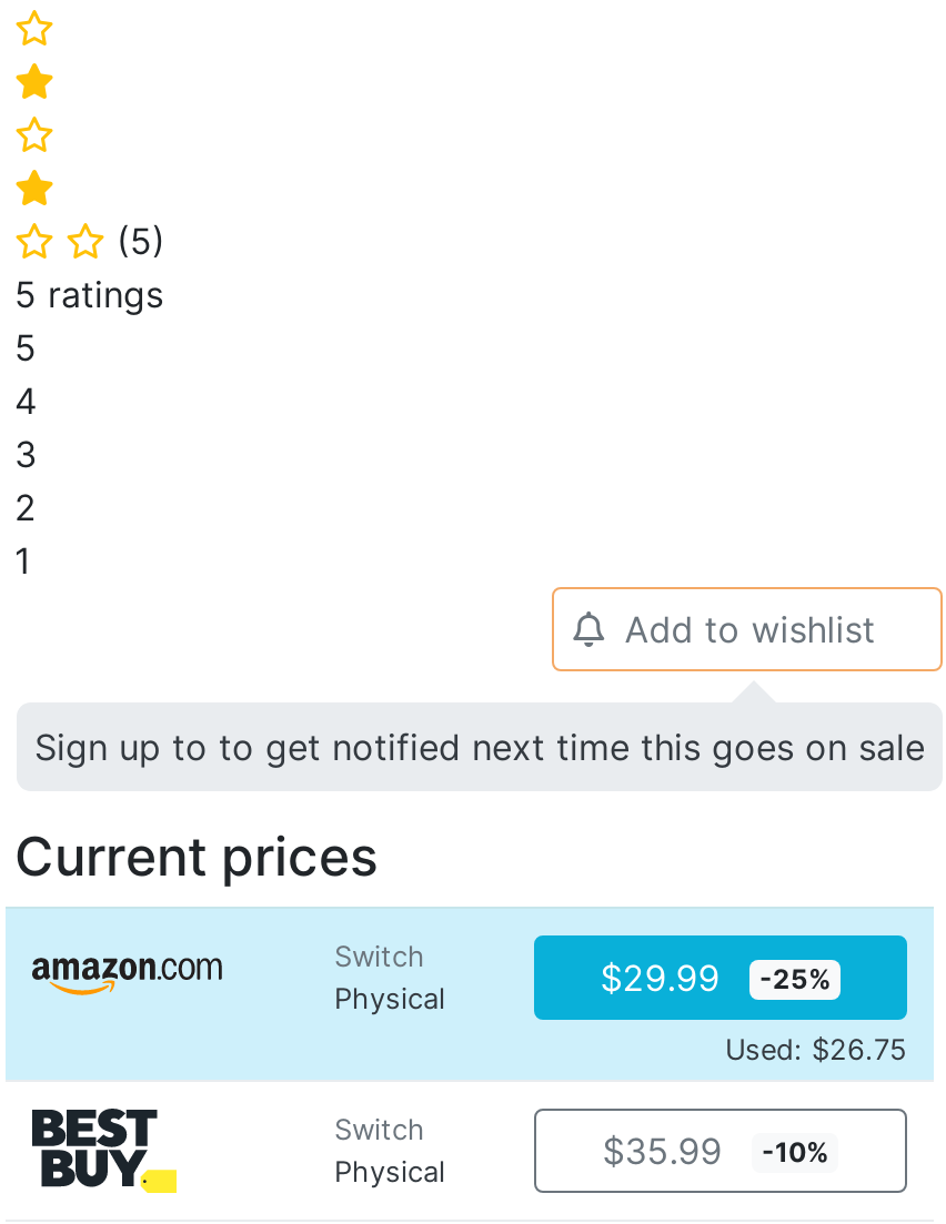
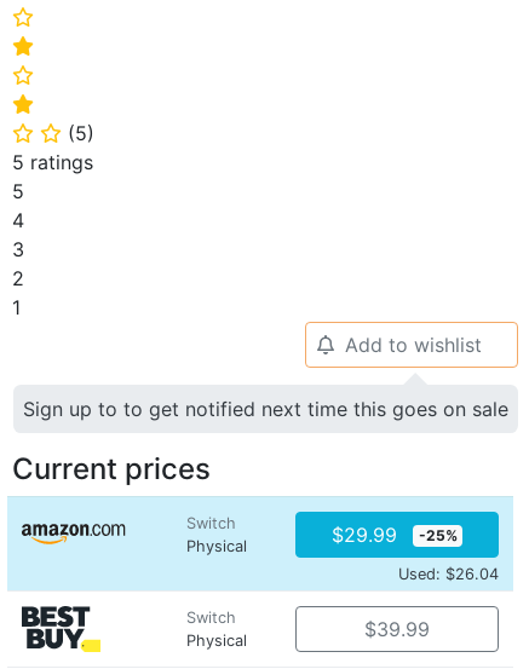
[725,1033,907,1066] Used: $26.75 -> [398,565,499,583] Used: $26.04
[602,1129,828,1173] $35.99 | -10% -> [364,617,430,641] $39.99

